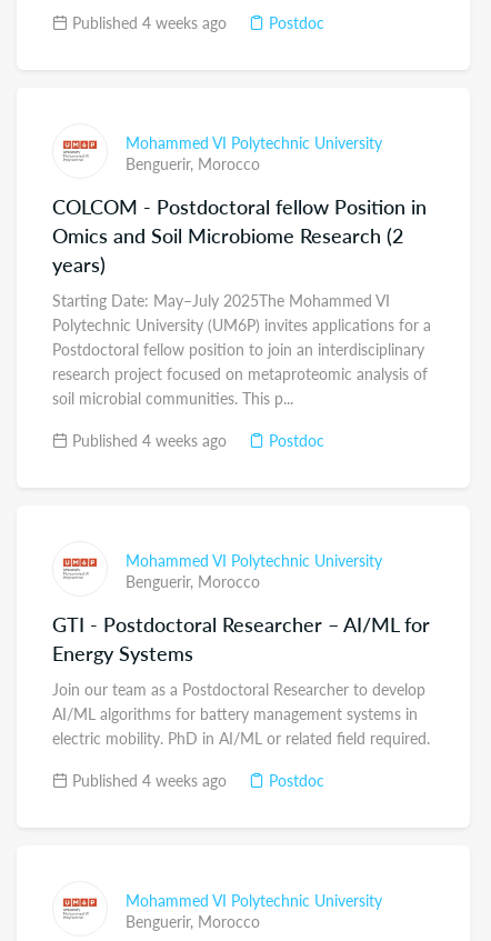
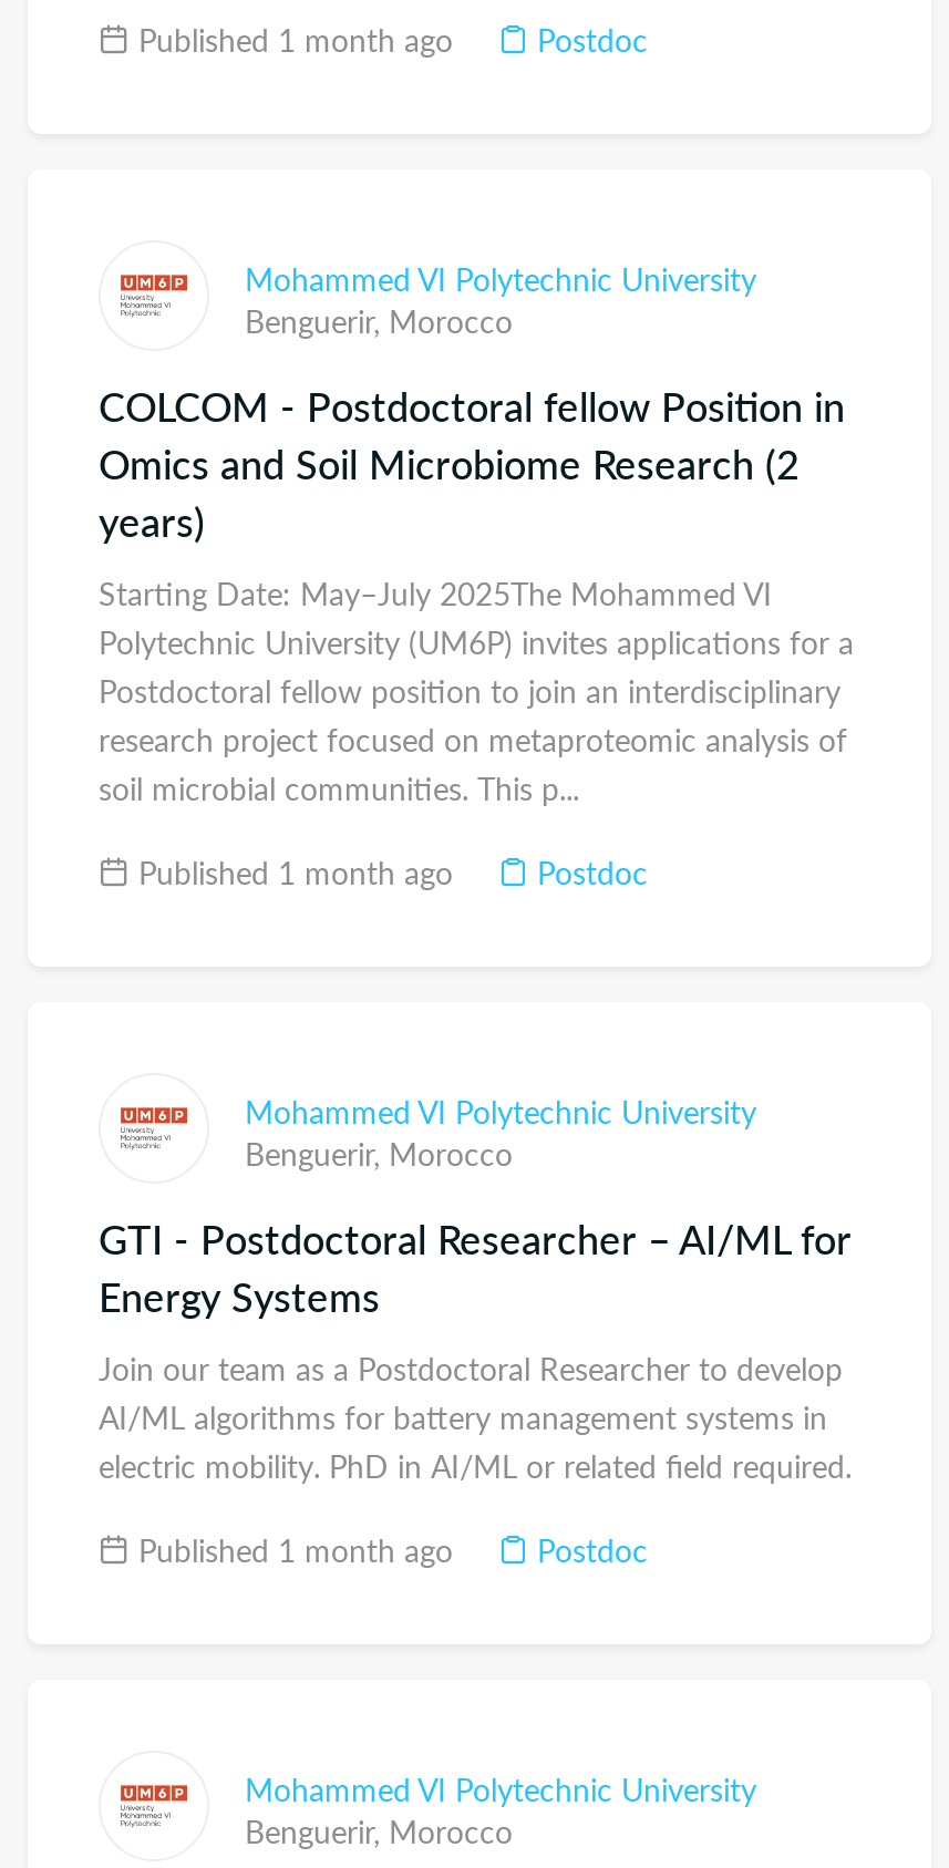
[68,11,227,33] Published 4 weeks ago -> [130,17,453,61] Published 1 month ago
[68,429,227,451] Published 4 weeks ago -> [130,849,453,894] Published 1 month ago
[68,769,227,791] Published 4 weeks ago -> [130,1527,453,1571] Published 1 month ago

